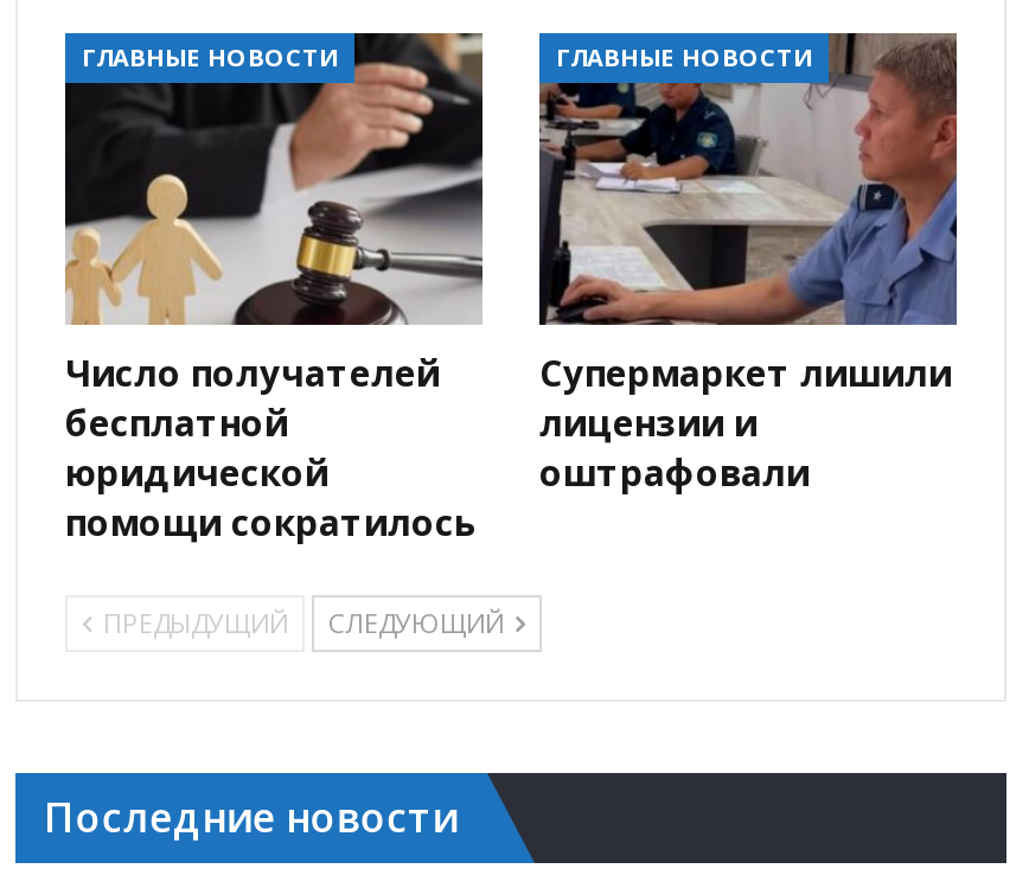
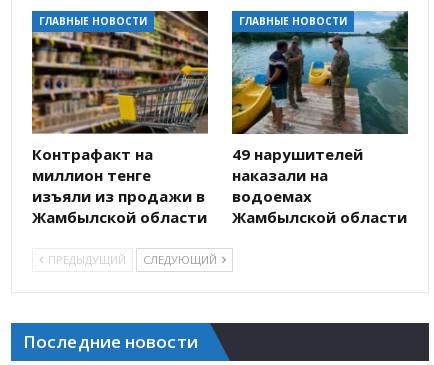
[63,31,485,546] [image] | Число получателей | бесплатной | юридической | помощи сократилось -> [31,10,209,227] [image] | Контрафакт на | миллион тенге | изъяли из продажи в | Жамбылской области
[537,31,959,496] [image] | Супермаркет лишили | лицензии и | оштрафовали -> [231,10,409,227] [image] | 49 нарушителей | наказали на | водоемах | Жамбылской области

